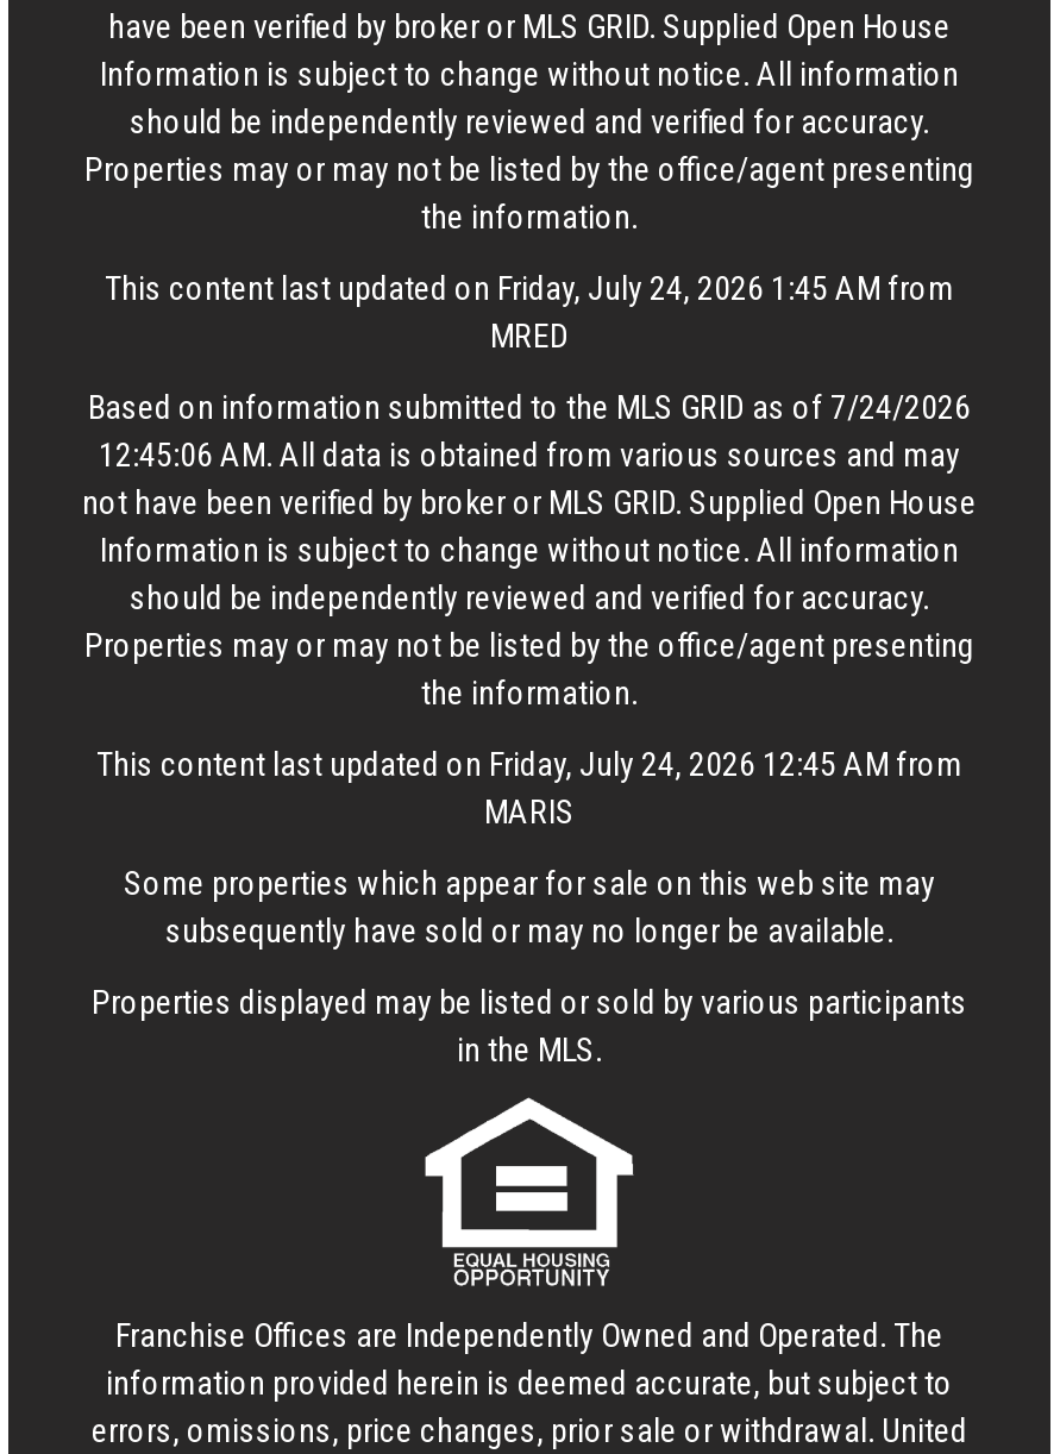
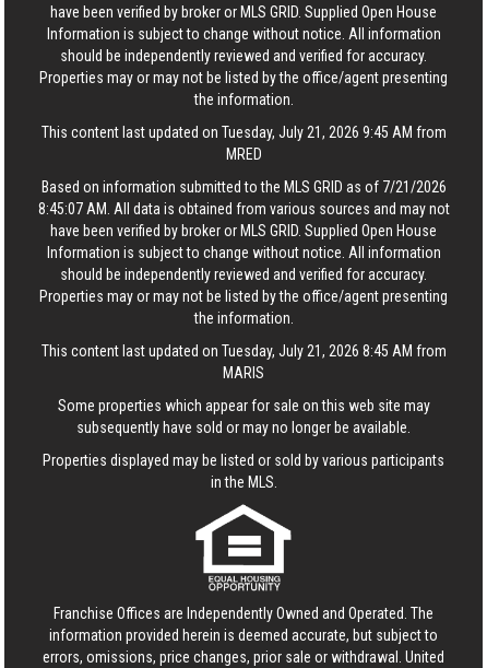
[105,269,954,307] This content last updated on Friday, July 24, 2026 1:45 AM from -> [41,124,446,141] This content last updated on Tuesday, July 21, 2026 9:45 AM from
[82,388,977,521] Based on information submitted to the MLS GRID as of 7/24/2026 | 12:45:06 AM. All data is obtained from various sources and may | not have been verified by broker or MLS GRID. Supplied Open House -> [38,178,449,239] Based on information submitted to the MLS GRID as of 7/21/2026 | 8:45:07 AM. All data is obtained from various sources and may not | have been verified by broker or MLS GRID. Supplied Open House
[96,745,962,783] This content last updated on Friday, July 24, 2026 12:45 AM from -> [41,342,446,360] This content last updated on Tuesday, July 21, 2026 8:45 AM from

